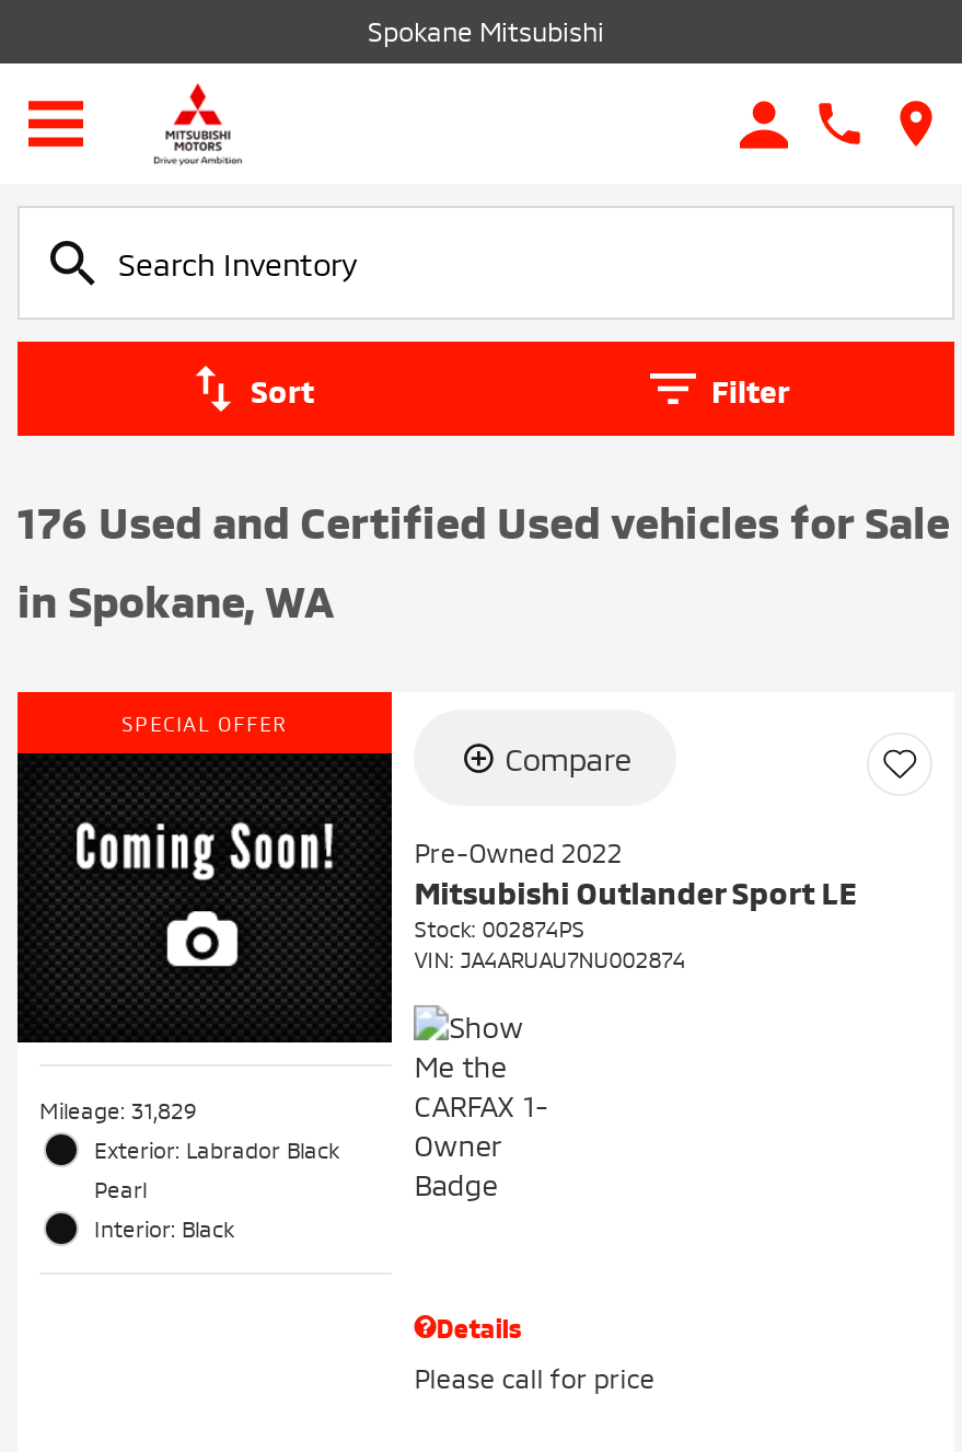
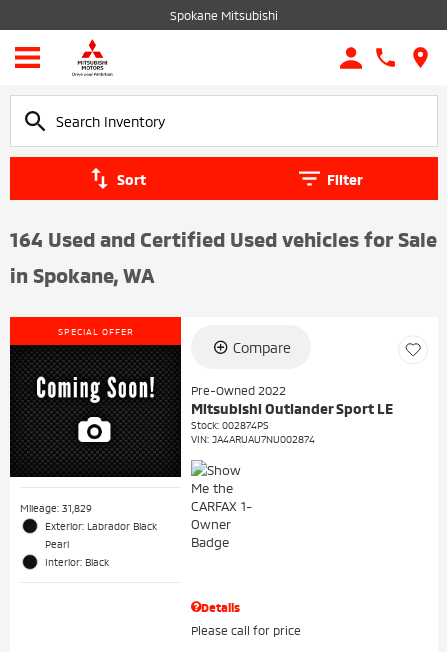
[18,488,950,550] 176 Used and Certified Used vehicles for Sale -> [10,224,437,252] 164 Used and Certified Used vehicles for Sale

